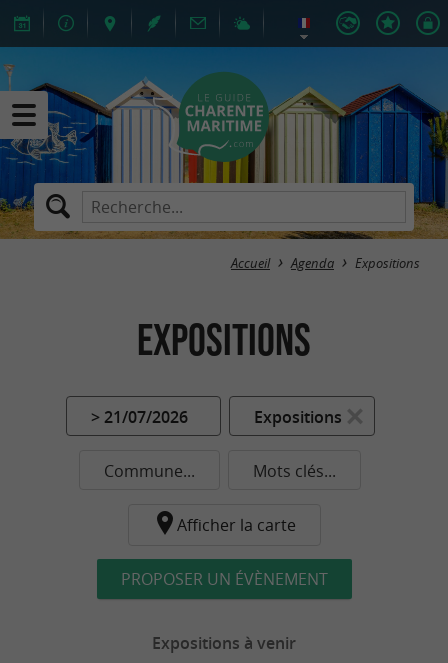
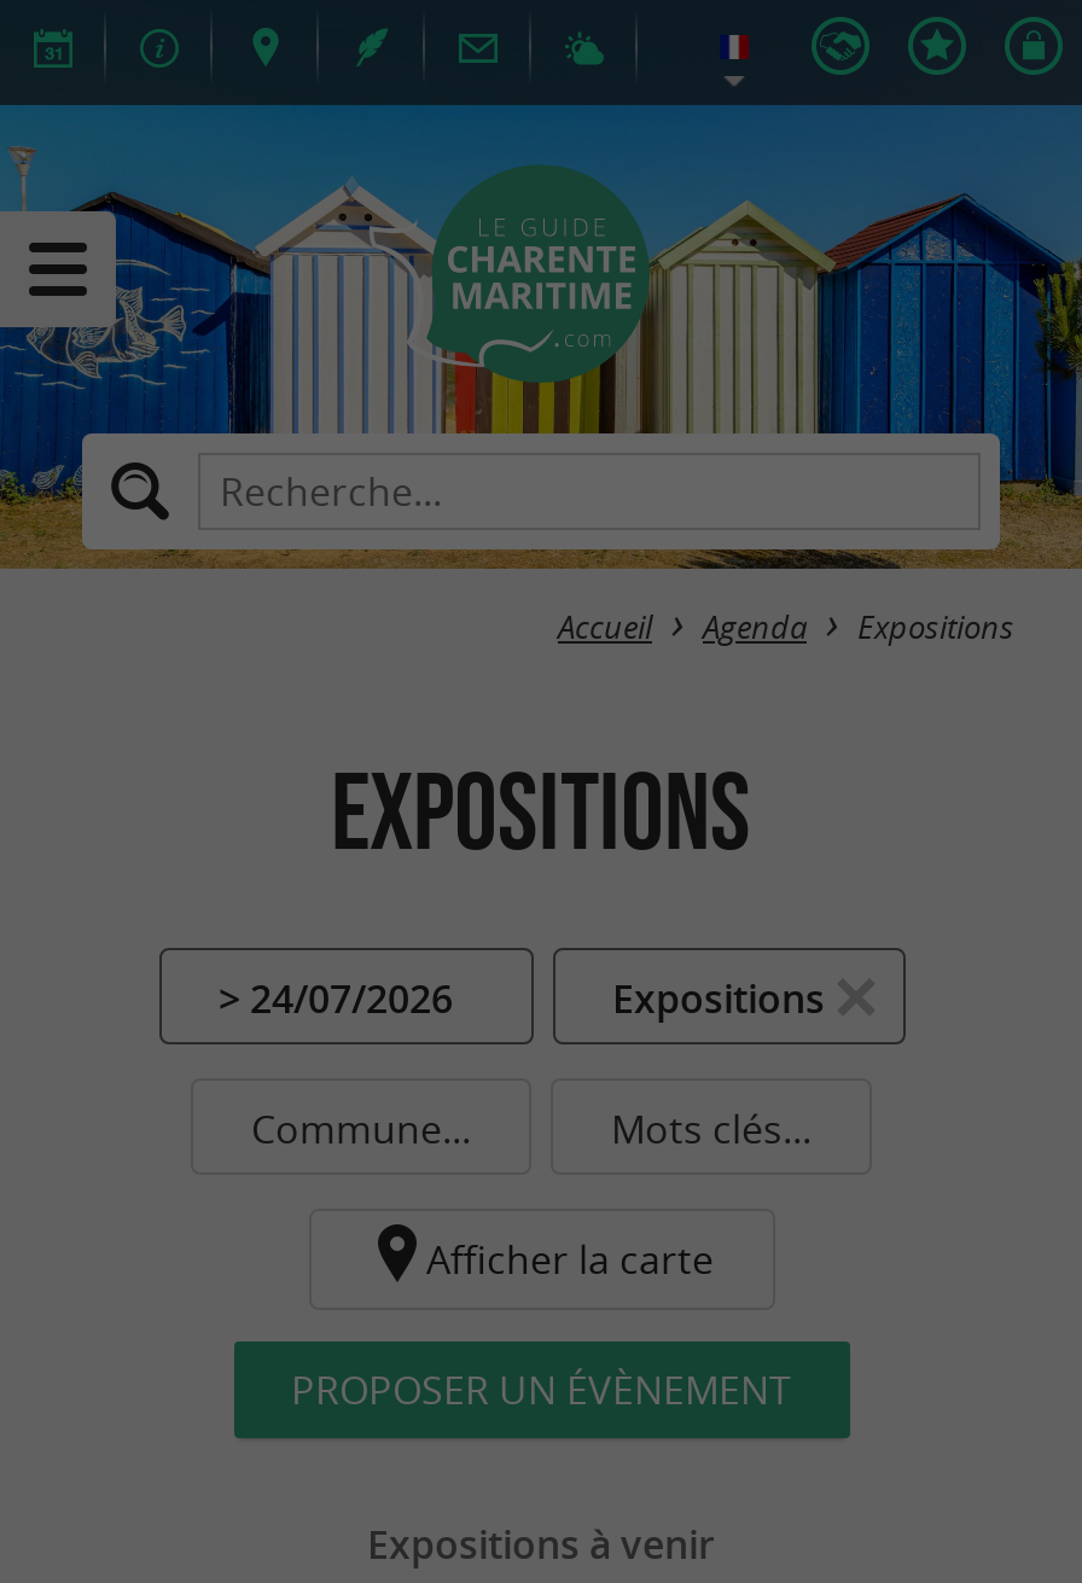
[90,406,187,428] > 21/07/2026 -> [219,972,453,1025] > 24/07/2026

